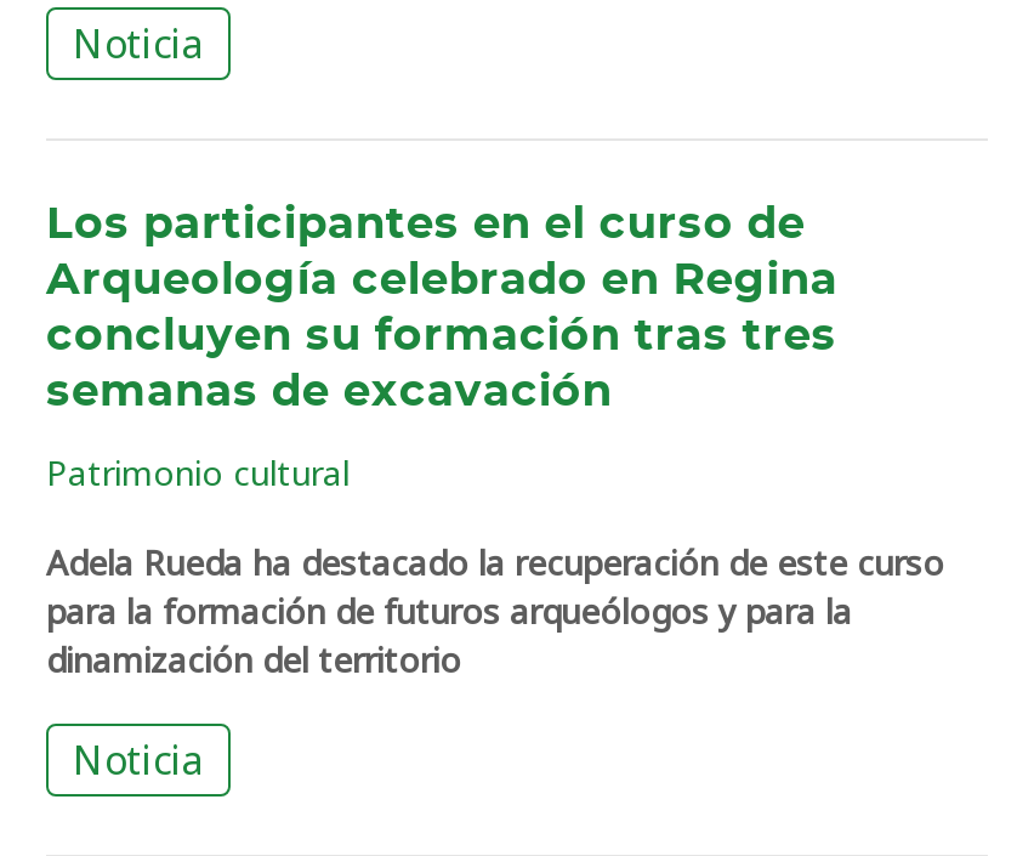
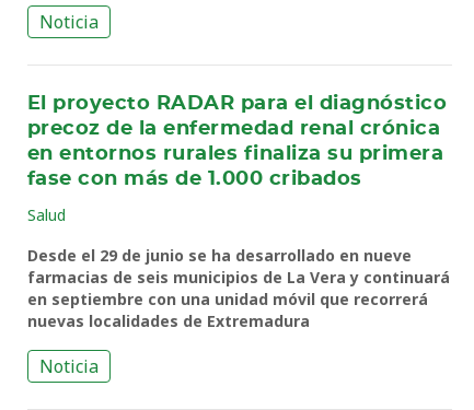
[46,204,838,415] Los participantes en el curso de | Arqueología celebrado en Regina | concluyen su formación tras tres | semanas de excavación -> [27,94,447,189] El proyecto RADAR para el diagnóstico | precoz de la enfermedad renal crónica | en entornos rurales finaliza su primera | fase con más de 1.000 cribados
[46,449,350,495] Patrimonio cultural -> [27,204,66,225] Salud
[46,539,944,682] Adela Rueda ha destacado la recuperación de este curso | para la formación de futuros arqueólogos y para la | dinamización del territorio -> [27,245,450,331] Desde el 29 de junio se ha desarrollado en nueve | farmacias de seis municipios de La Vera y continuará | en septiembre con una unidad móvil que recorrerá | nuevas localidades de Extremadura

